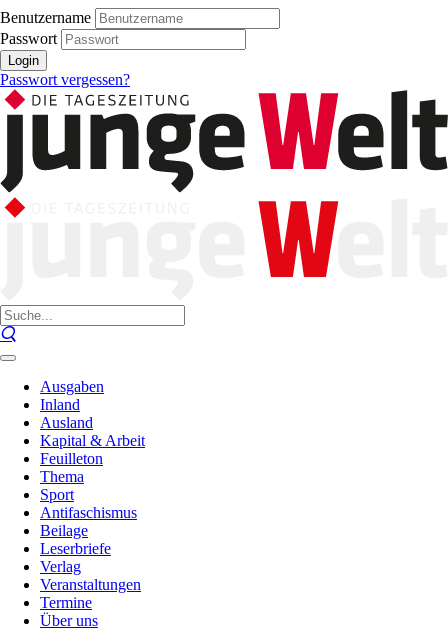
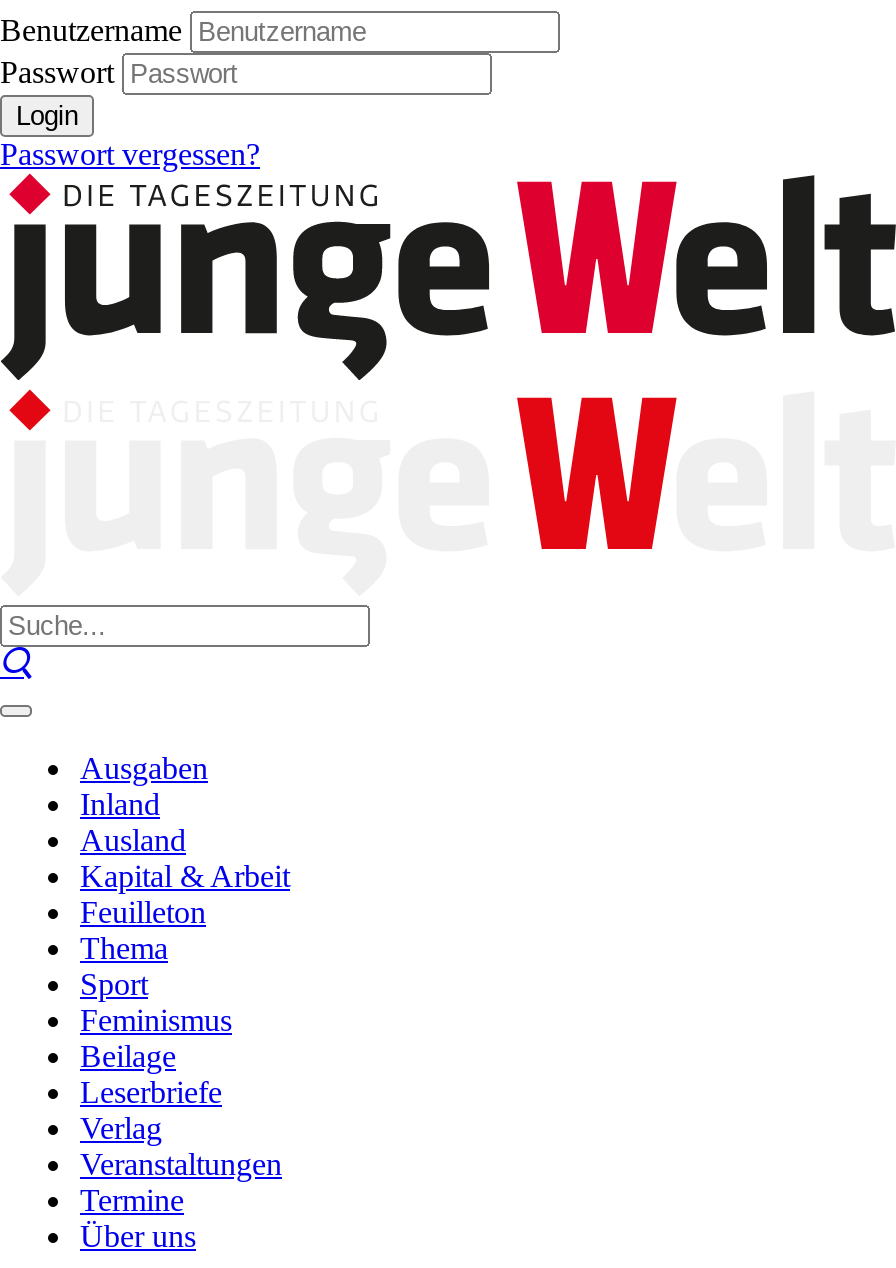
[40,504,137,521] Antifaschismus -> [80,1003,232,1037] Feminismus

